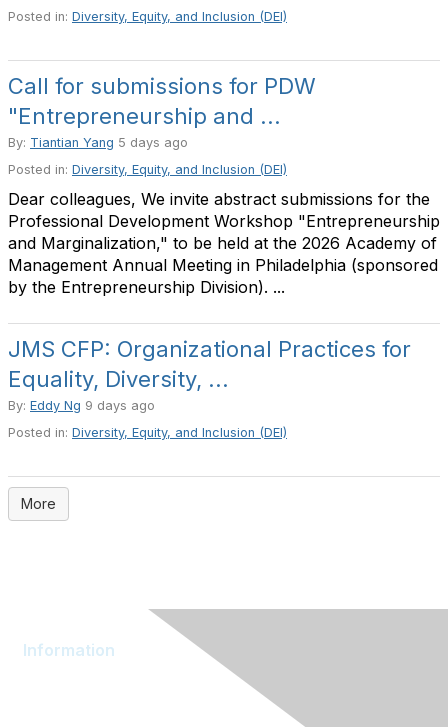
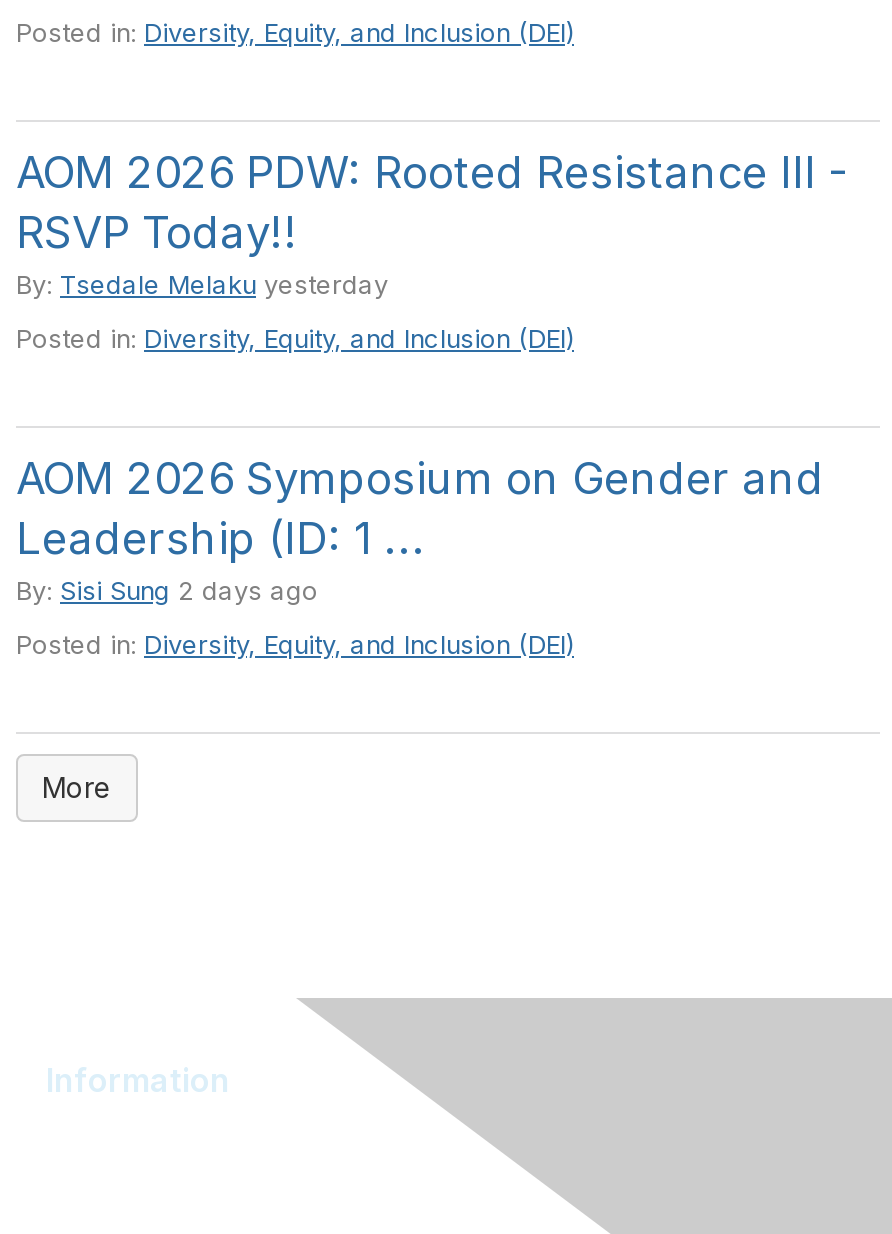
[8,73,316,150] Call for submissions for PDW | "Entrepreneurship and ... | By: Tiantian Yang 5 days ago -> [16,146,850,300] AOM 2026 PDW: Rooted Resistance III - | RSVP Today!! | By: Tsedale Melaku yesterday
[8,189,440,413] Dear colleagues, We invite abstract submissions for the | Professional Development Workshop "Entrepreneurship | and Marginalization," to be held at the 2026 Academy of | Management Annual Meeting in Philadelphia (sponsored | by the Entrepreneurship Division). ... | JMS CFP: Organizational Practices for | Equality, Diversity, ... | By: Eddy Ng 9 days ago -> [16,452,824,606] AOM 2026 Symposium on Gender and | Leadership (ID: 1 ... | By: Sisi Sung 2 days ago

